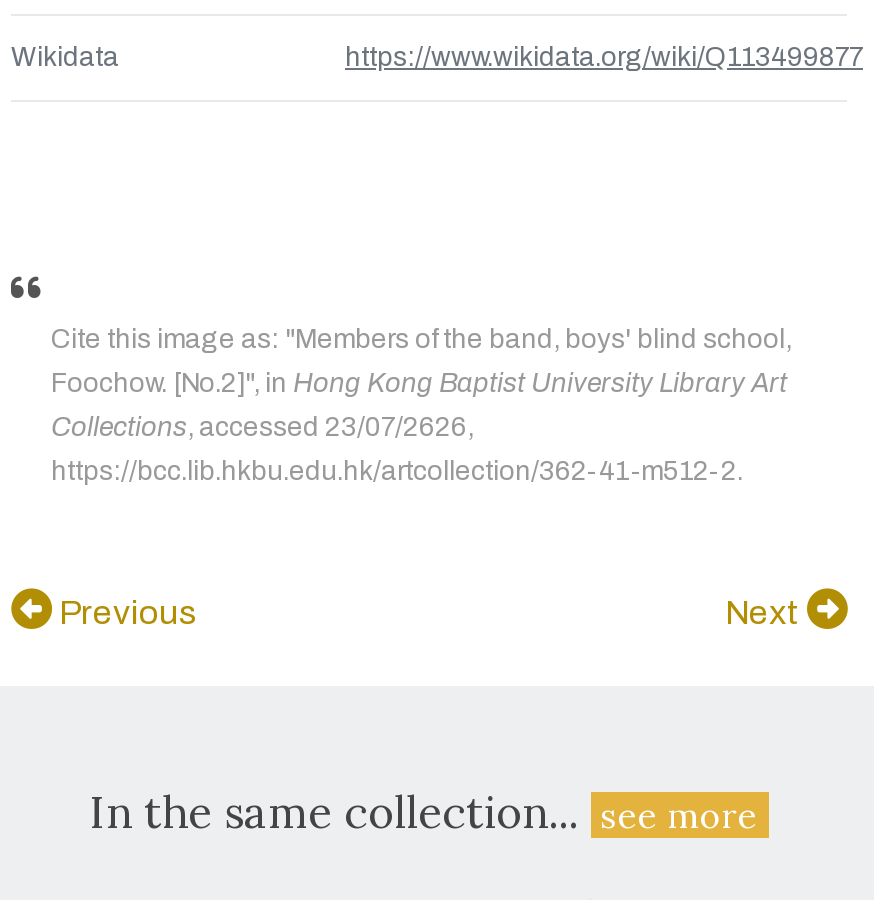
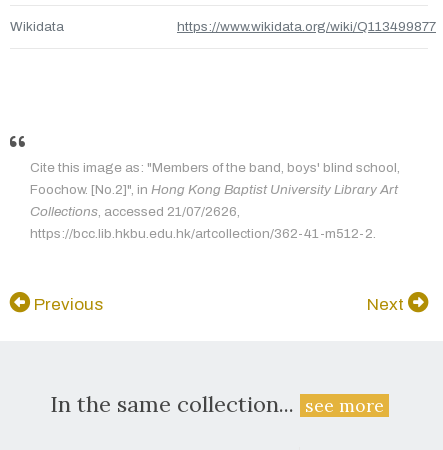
[51,412,473,442] Collections, accessed 23/07/2626, -> [30,204,240,219] Collections, accessed 21/07/2626,

